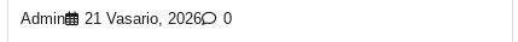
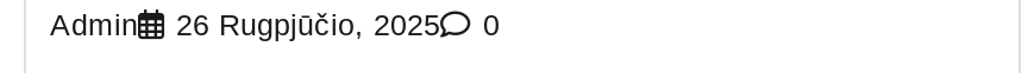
[21,11,232,28] Admin 21 Vasario, 2026 0 -> [50,10,500,43] Admin 26 Rugpjūčio, 2025 0

